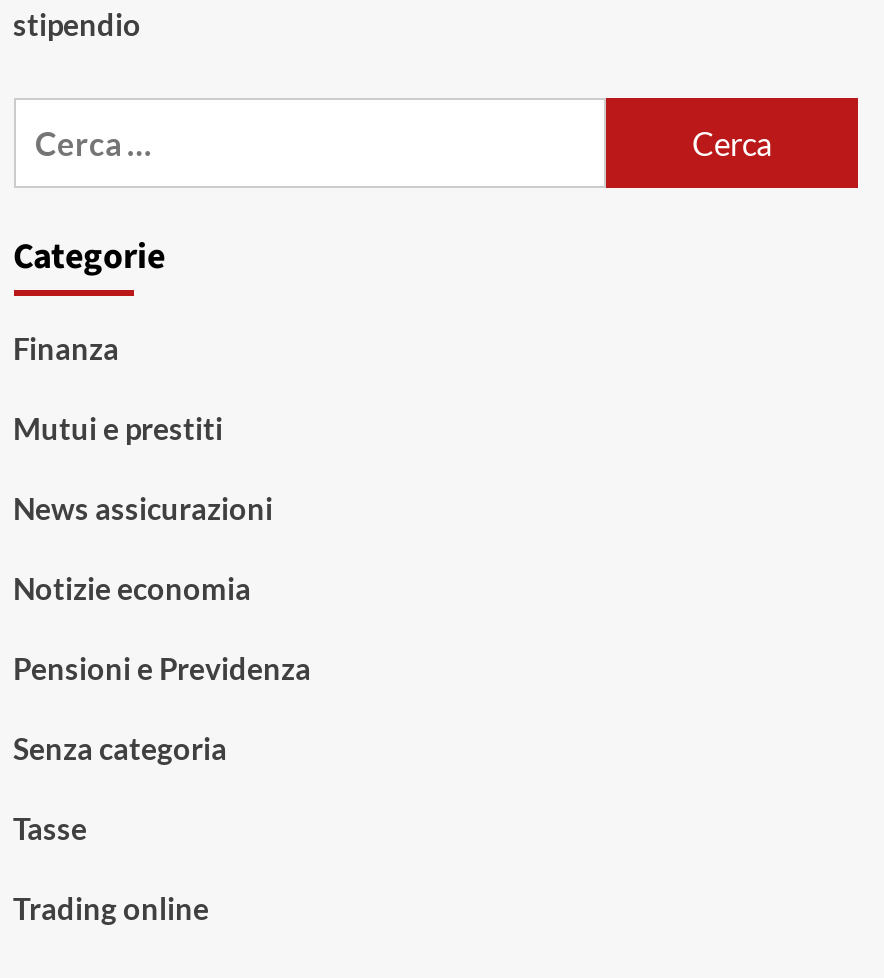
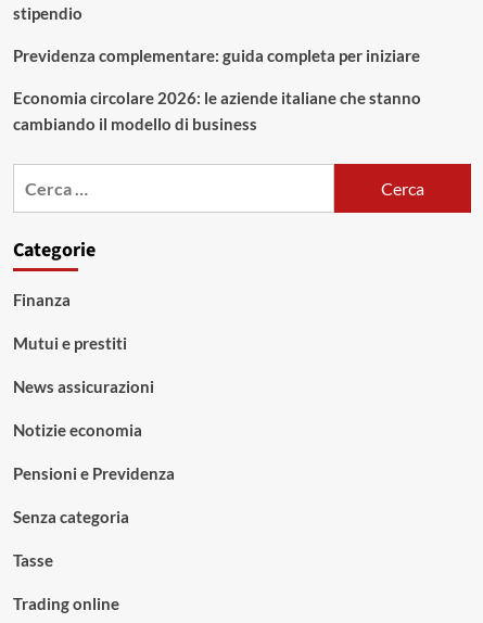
none -> [12,46,421,134] Previdenza complementare: guida completa per iniziare | Economia circolare 2026: le aziende italiane che stanno | cambiando il modello di business

